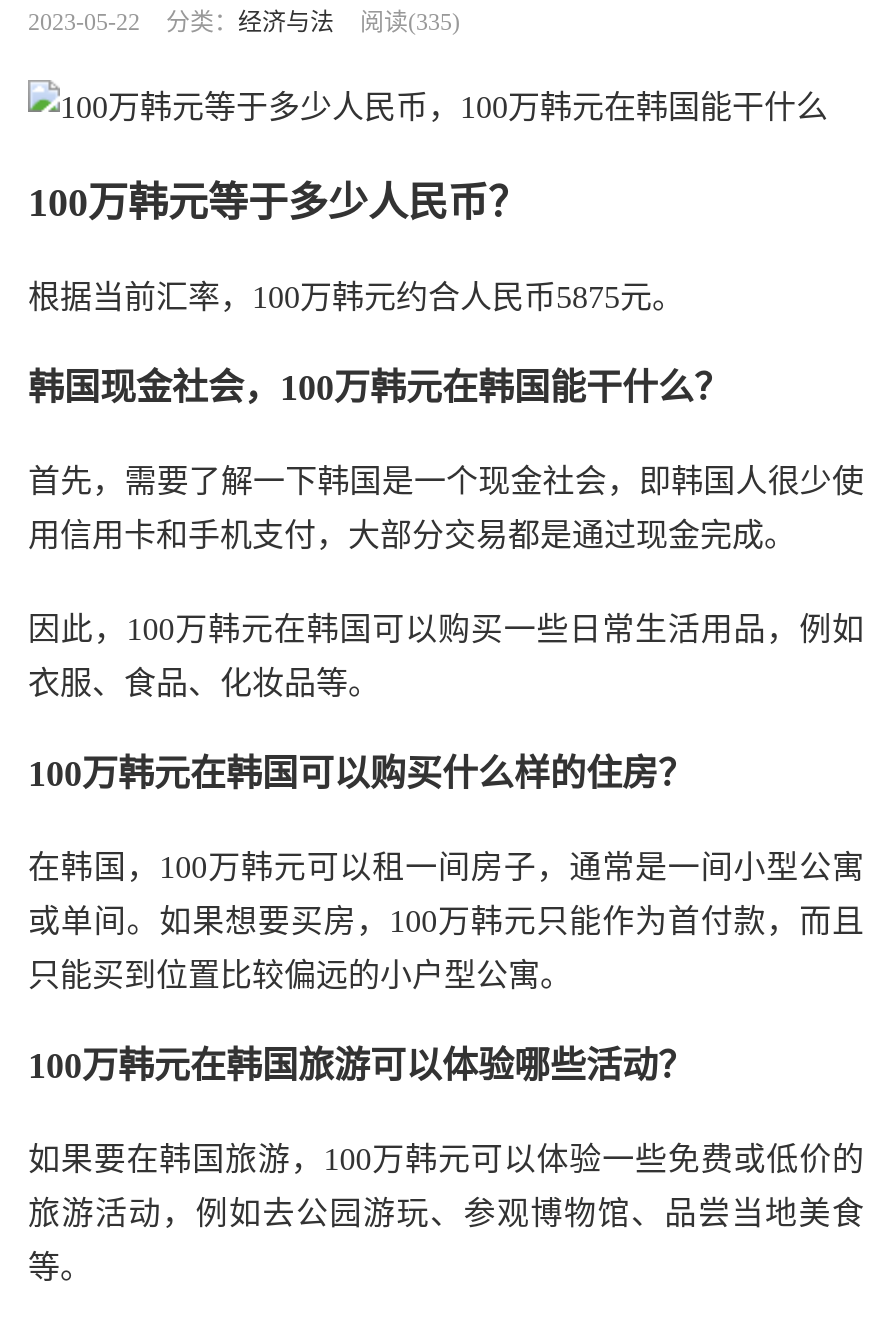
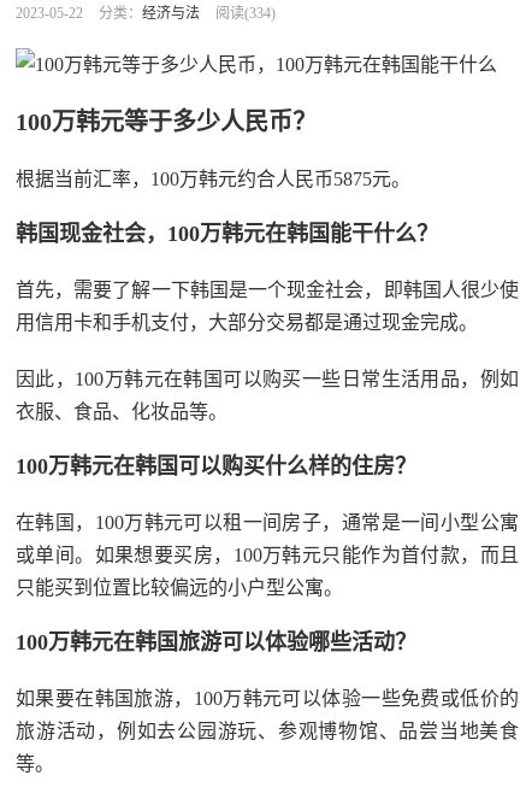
[28,8,460,36] 2023-05-22 分类：经济与法 阅读(335) -> [16,5,276,22] 2023-05-22 分类：经济与法 阅读(334)

